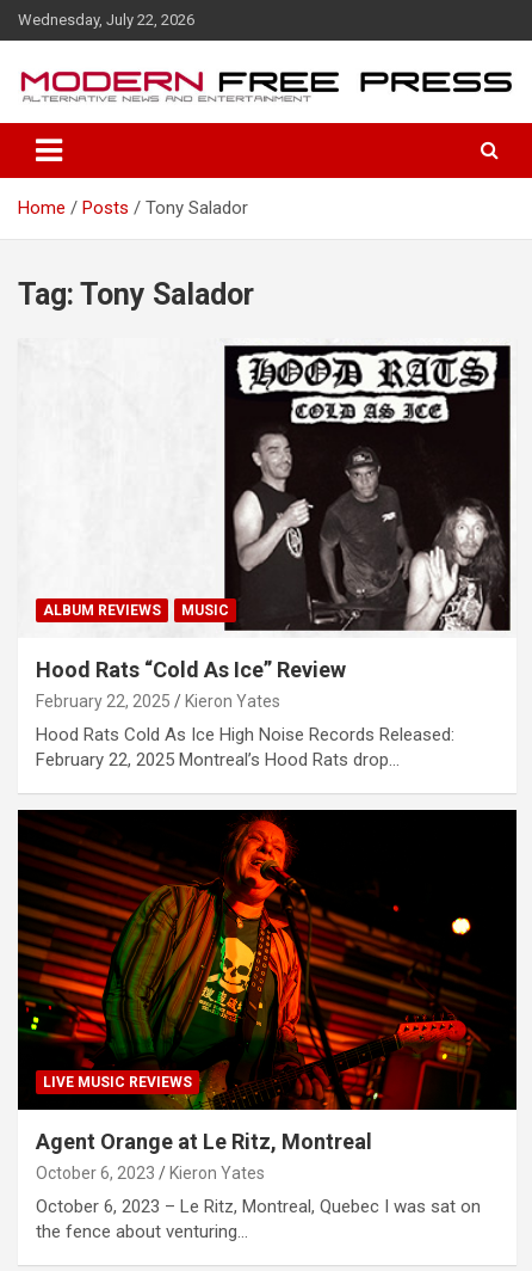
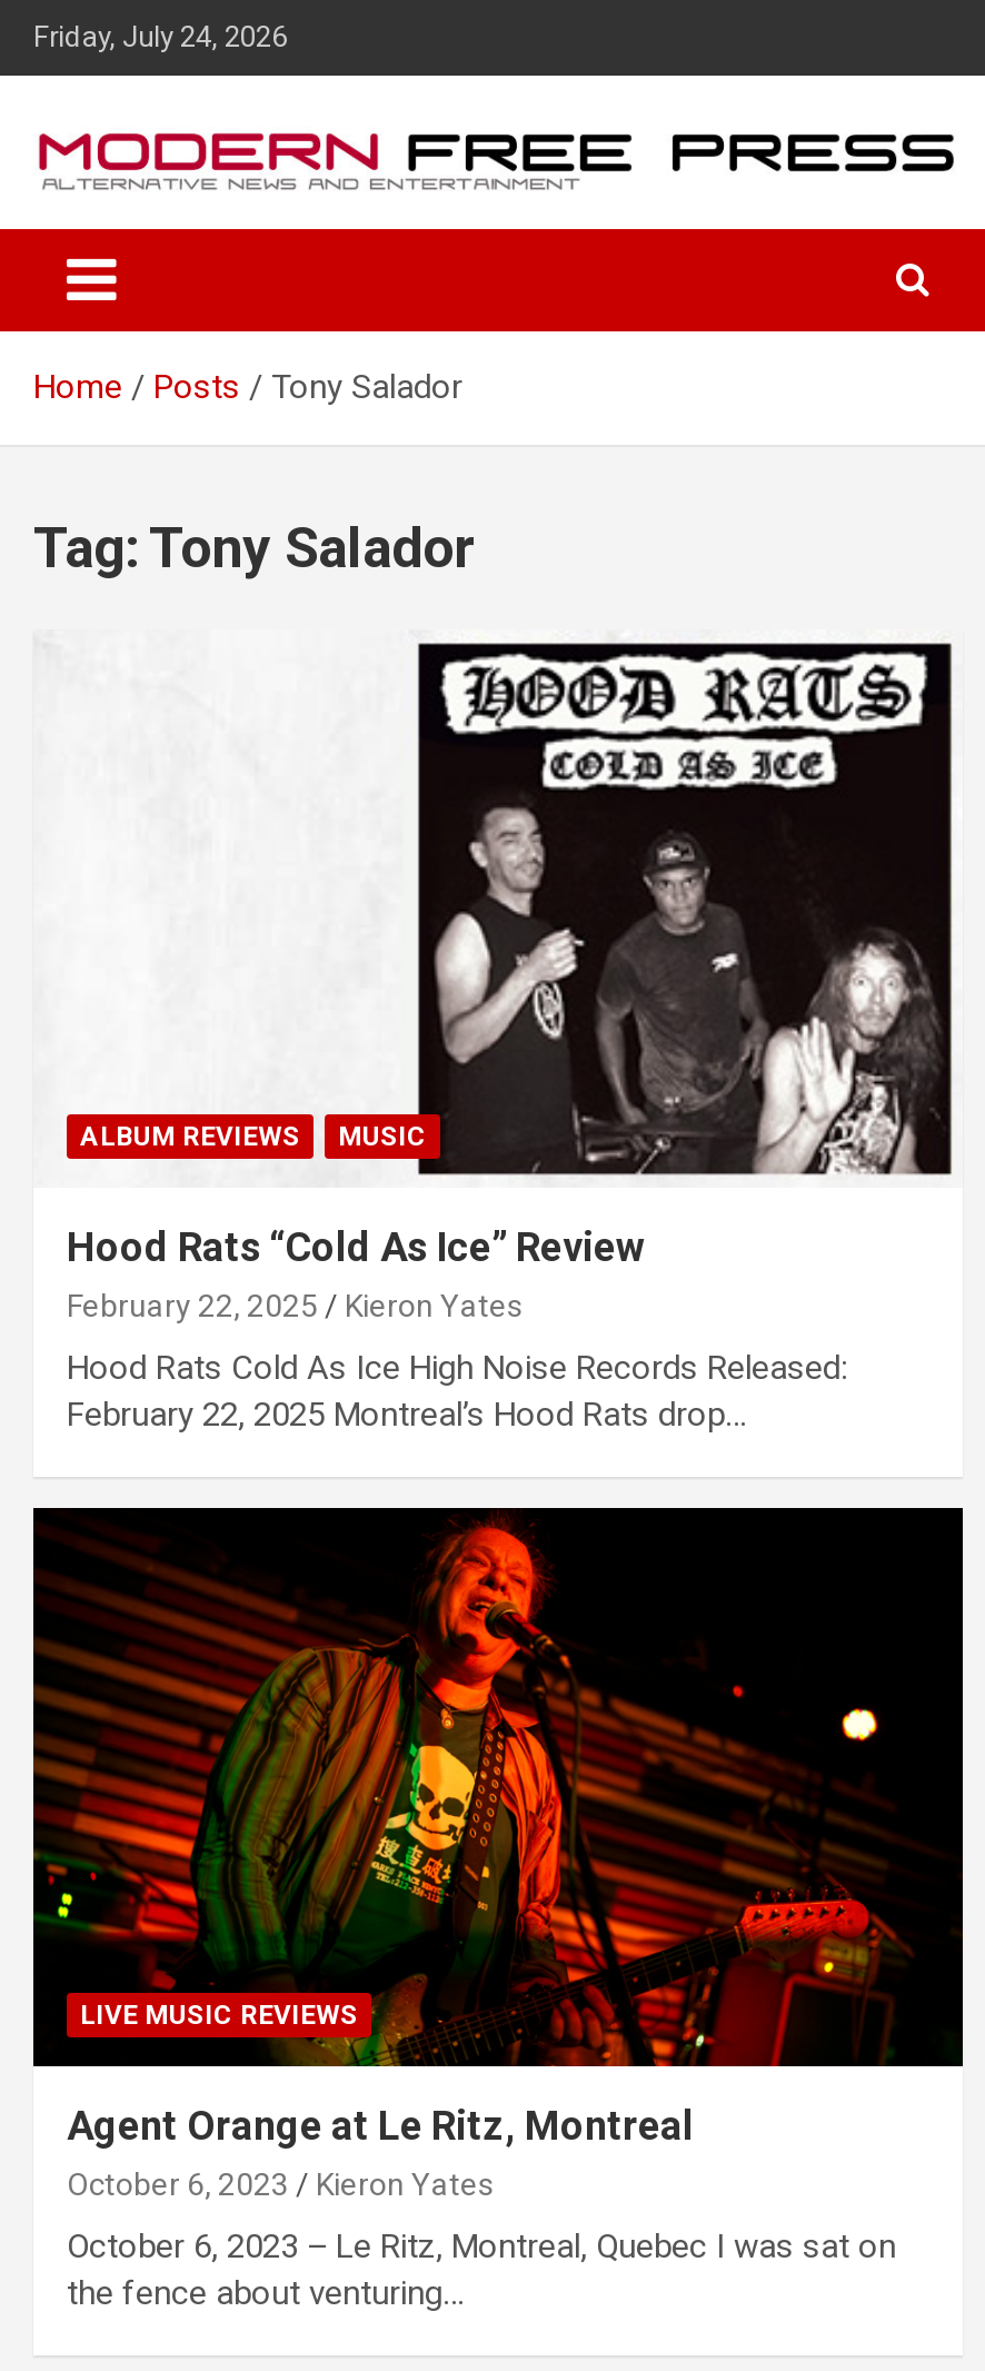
[18,11,194,29] Wednesday, July 22, 2026 -> [33,20,287,53] Friday, July 24, 2026

